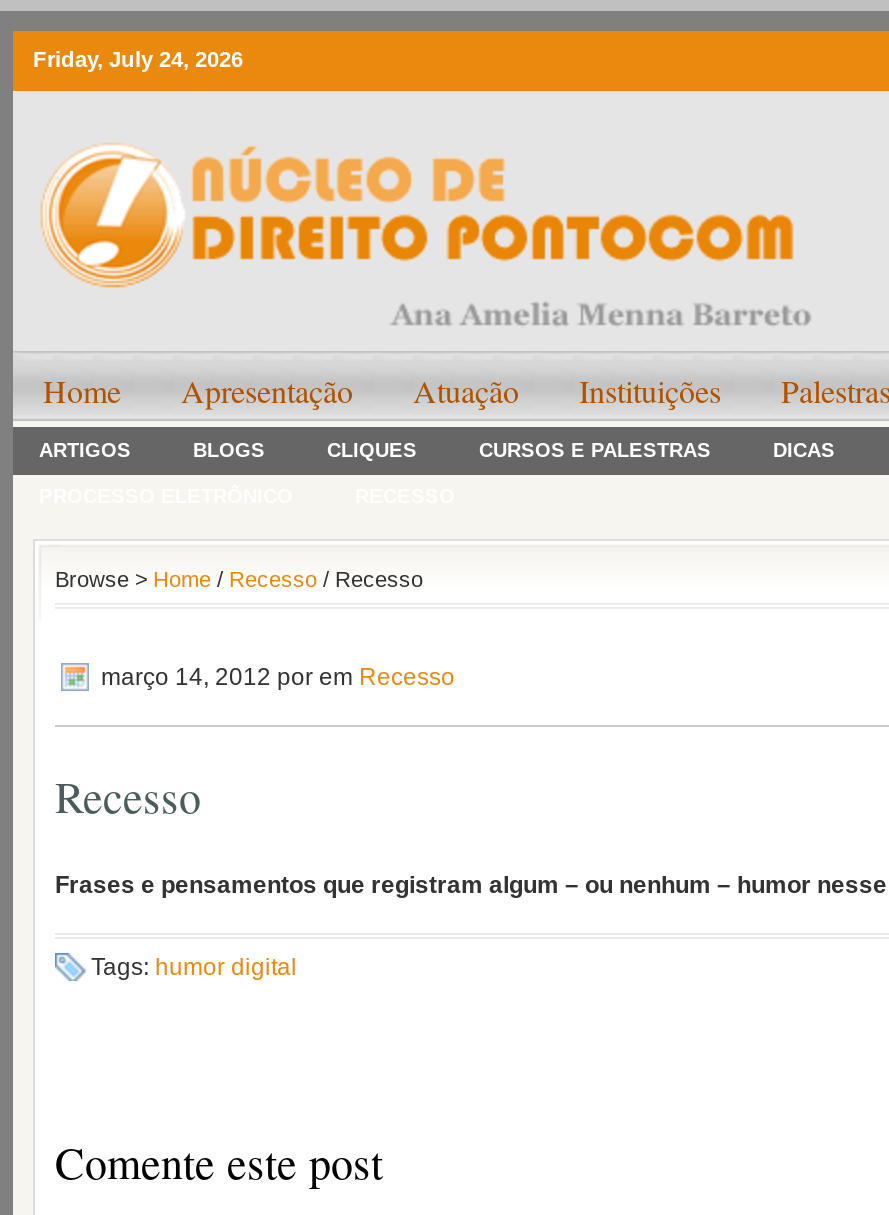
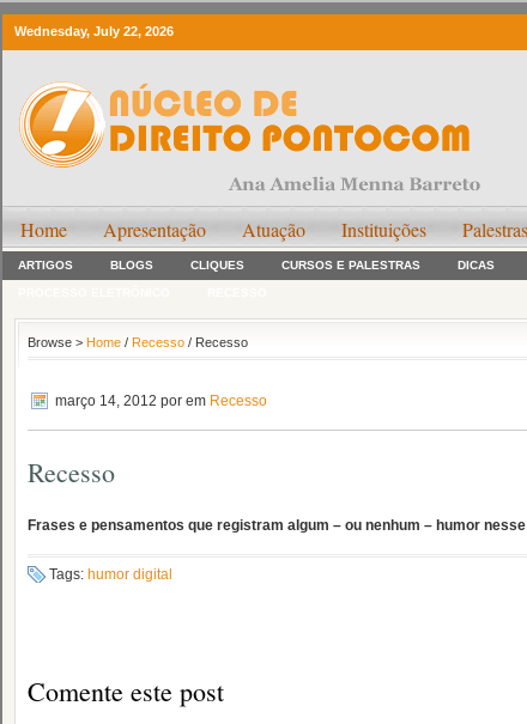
[33,47,243,71] Friday, July 24, 2026 -> [14,24,174,38] Wednesday, July 22, 2026

